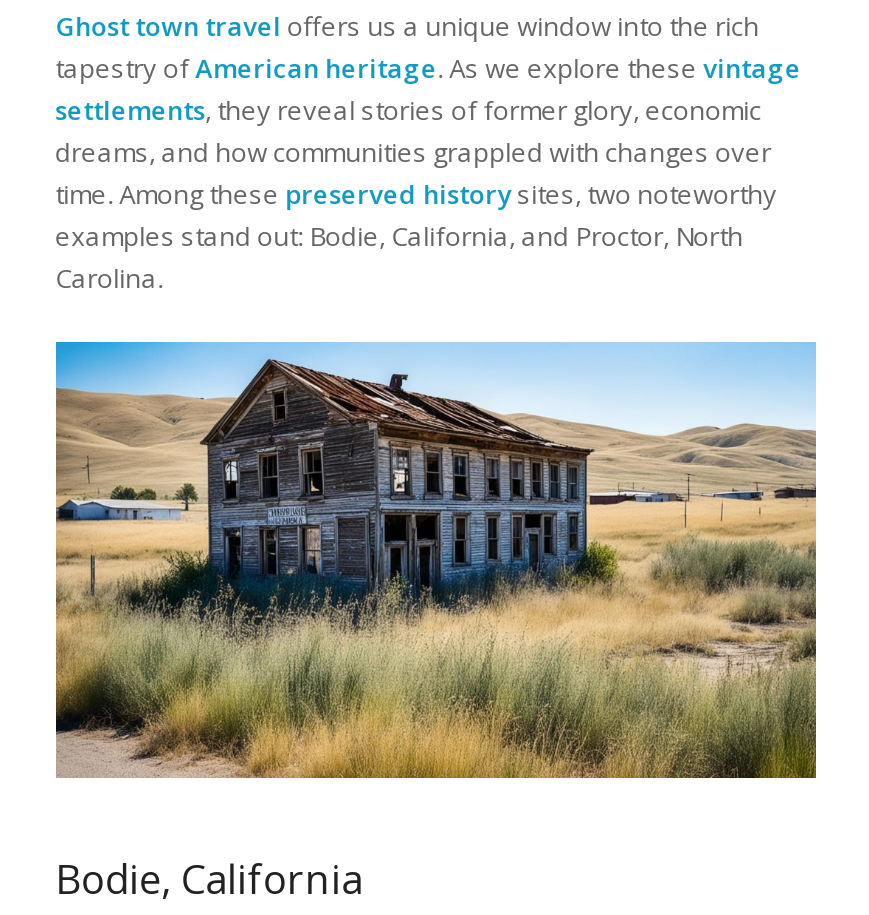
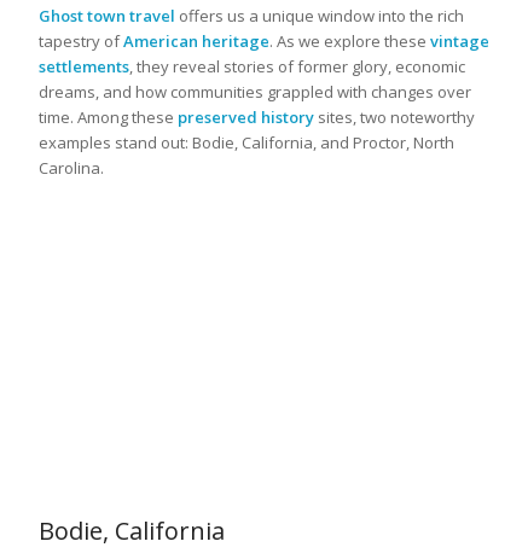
[54,340,818,780] [image] -> none

